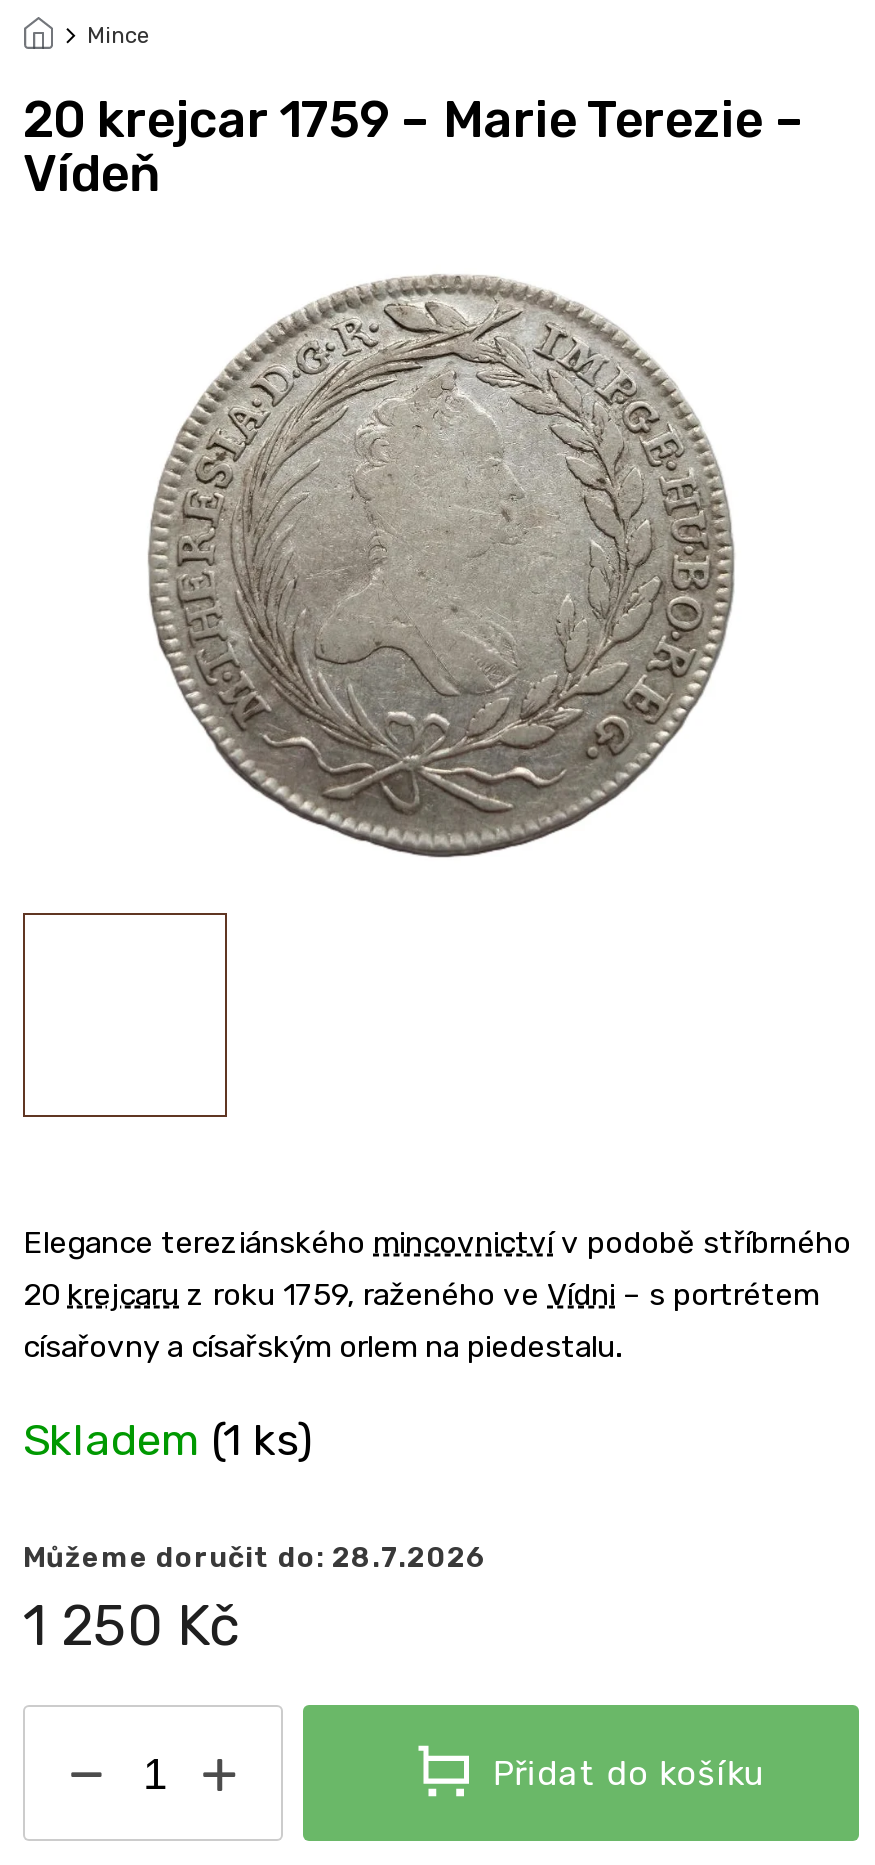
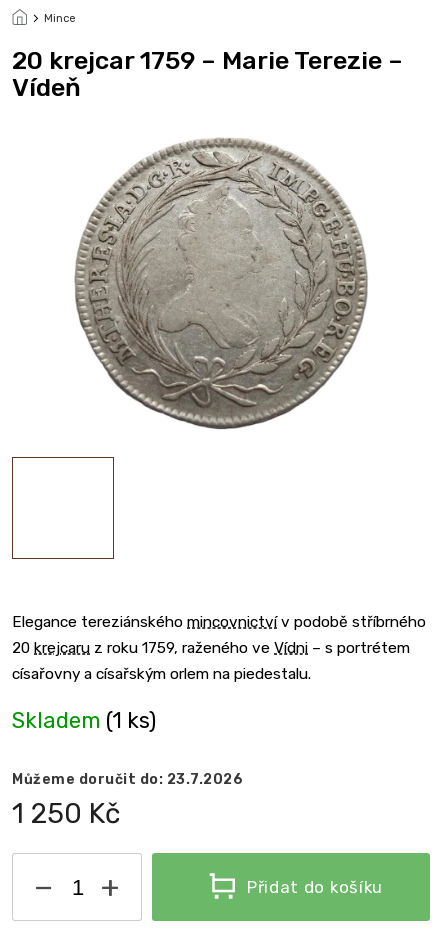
[23,1540,487,1574] Můžeme doručit do: 28.7.2026 -> [12,770,243,787] Můžeme doručit do: 23.7.2026

